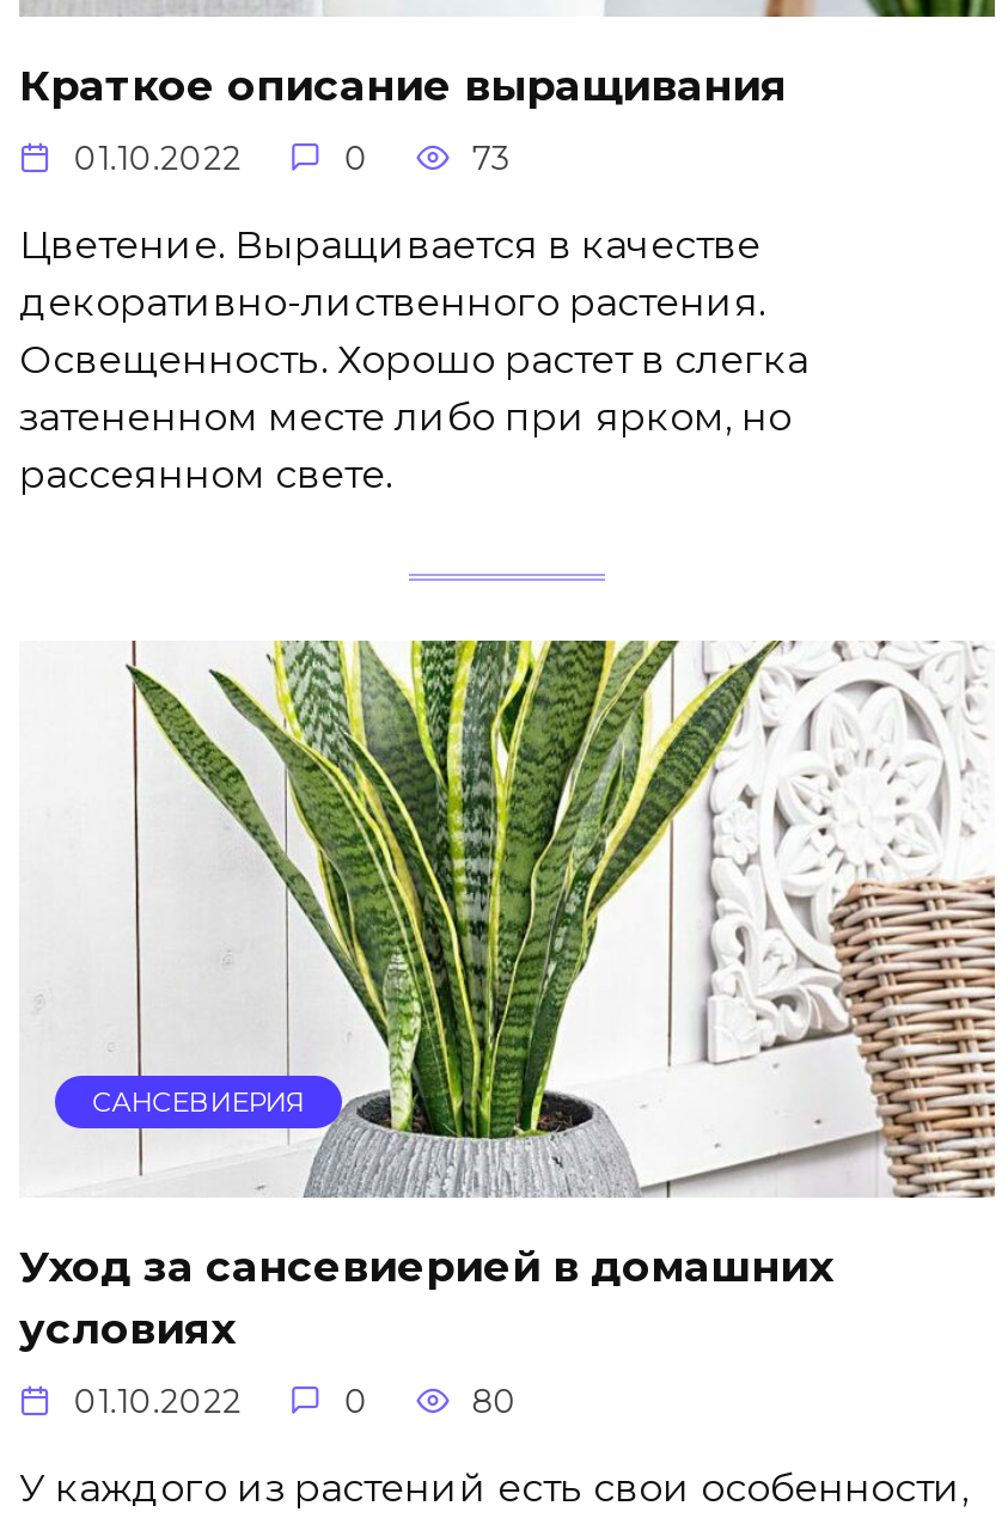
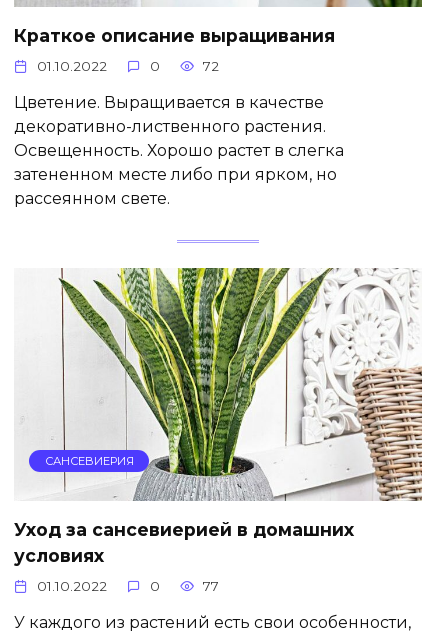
[472,139,510,177] 73 -> [203,58,219,74] 72
[472,1381,517,1419] 80 -> [203,578,219,594] 77

